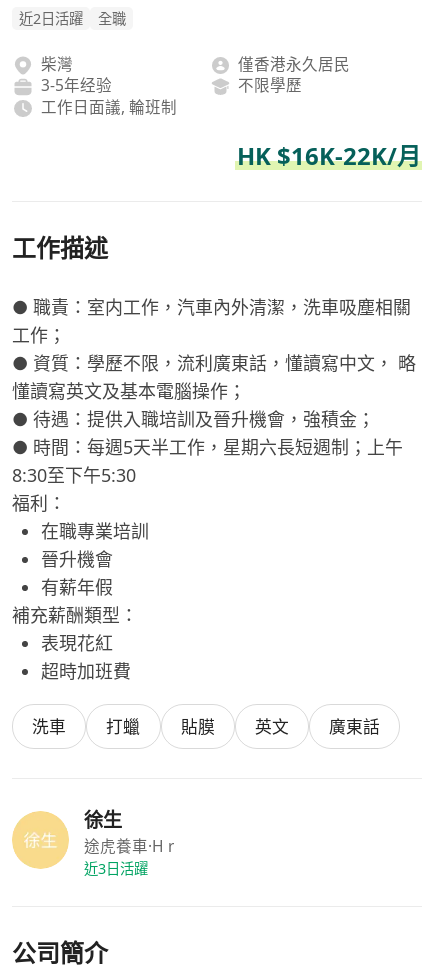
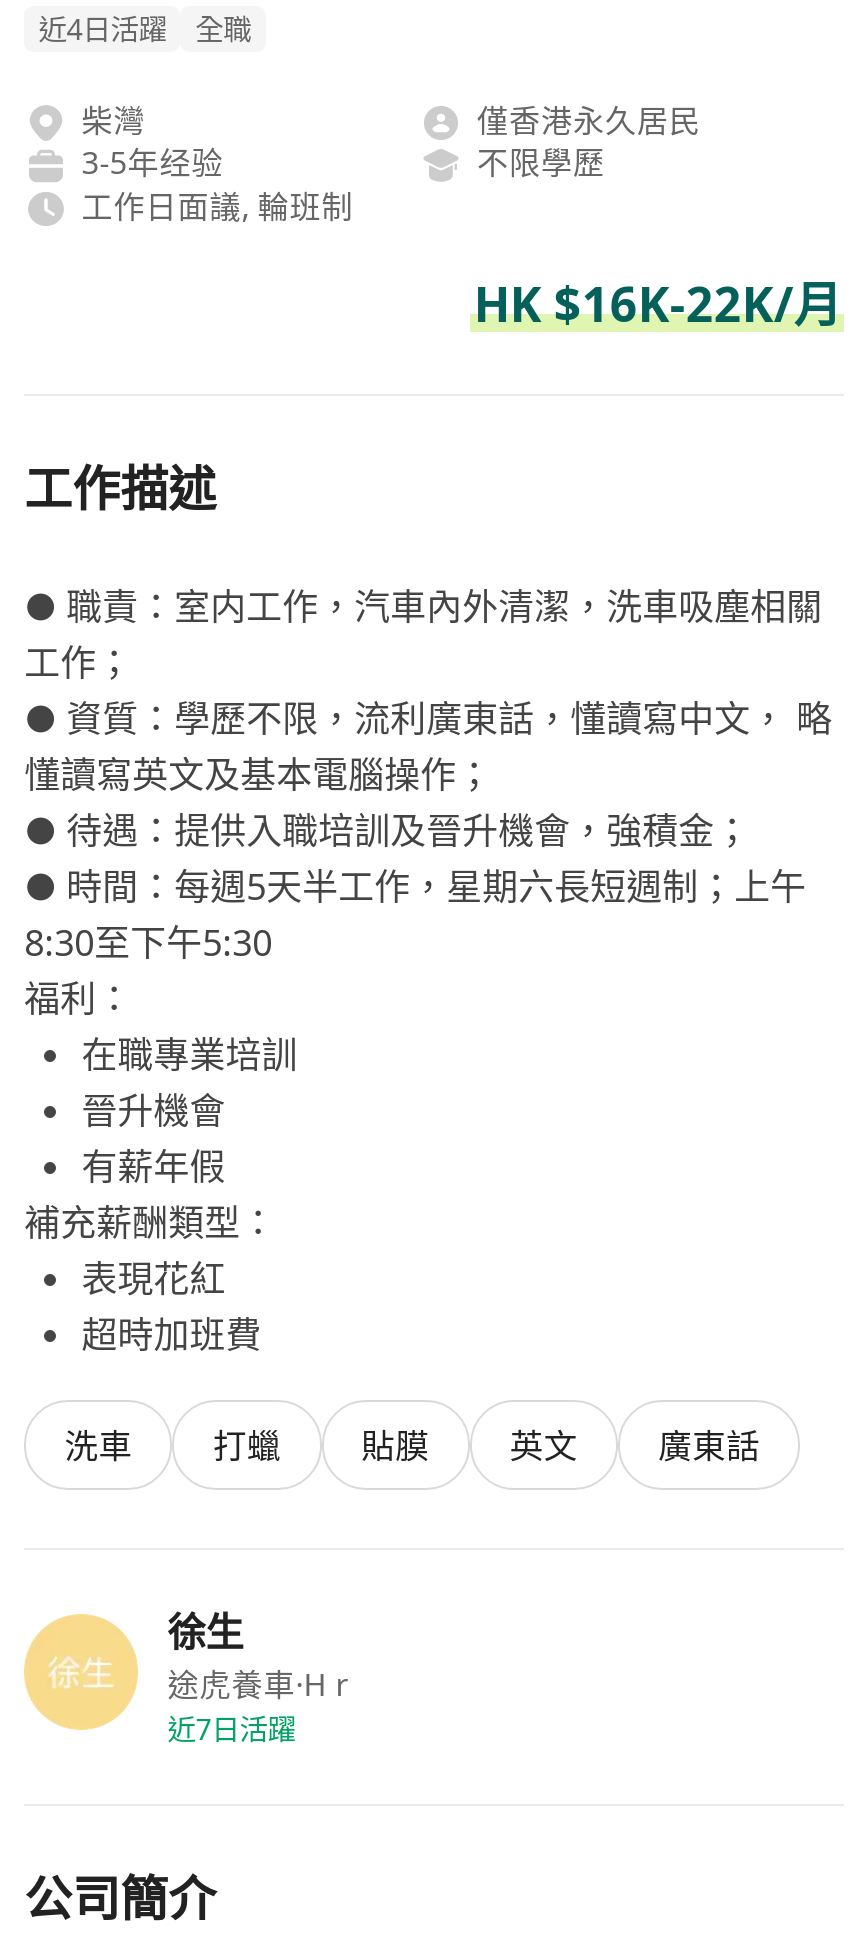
[19,9,126,28] 近2日活躍 全職 -> [39,10,251,48] 近4日活躍 全職
[84,859,148,878] 近3日活躍 -> [168,1709,296,1747] 近7日活躍

